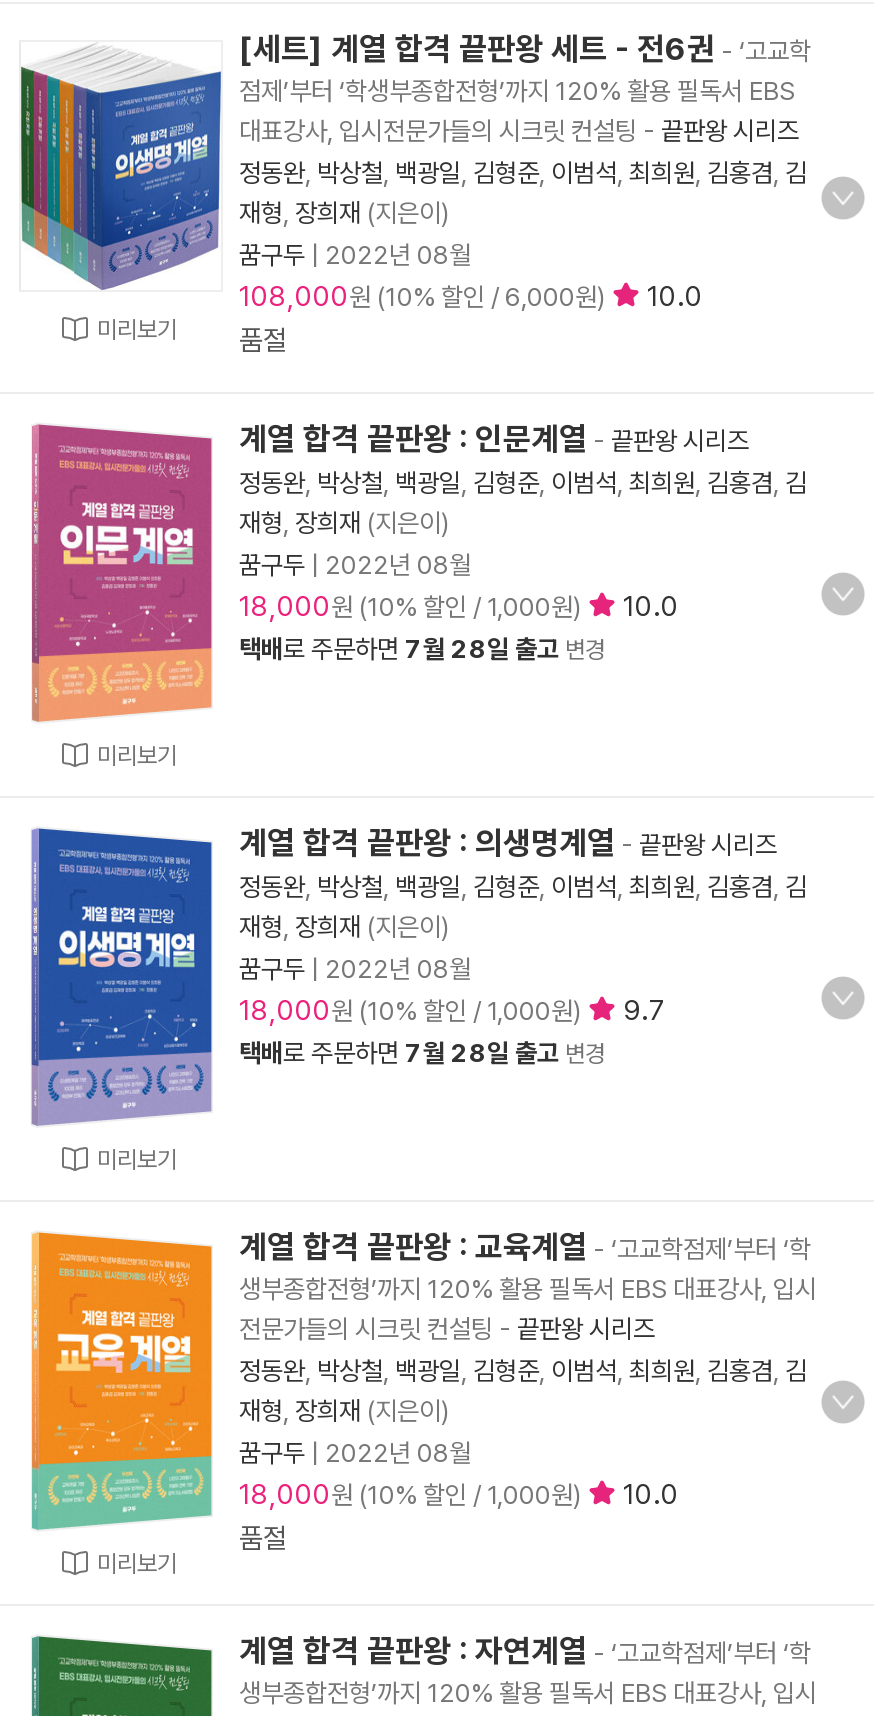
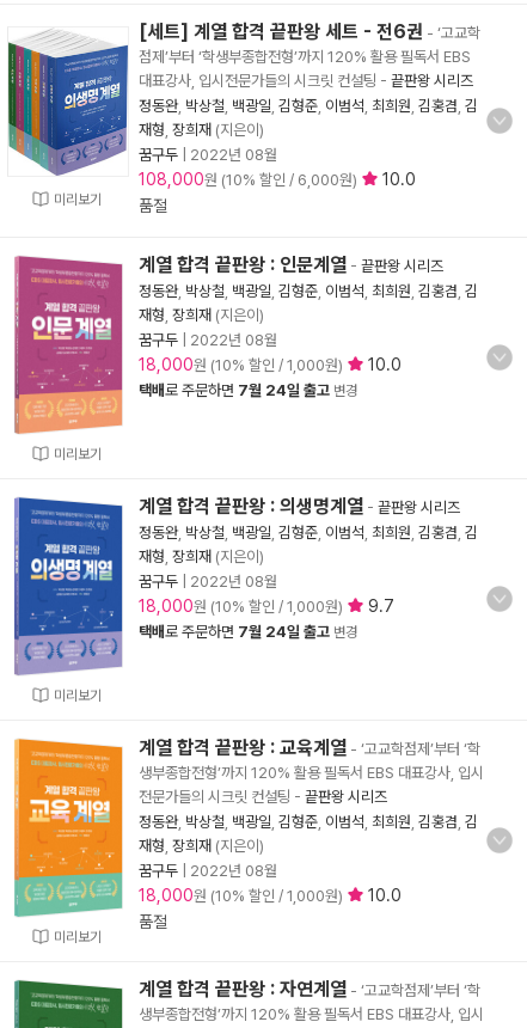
[239,634,605,664] 택배로 주문하면 7월 28일 출고 변경 -> [139,381,357,399] 택배로 주문하면 7월 24일 출고 변경
[239,1038,605,1068] 택배로 주문하면 7월 28일 출고 변경 -> [139,623,357,641] 택배로 주문하면 7월 24일 출고 변경

